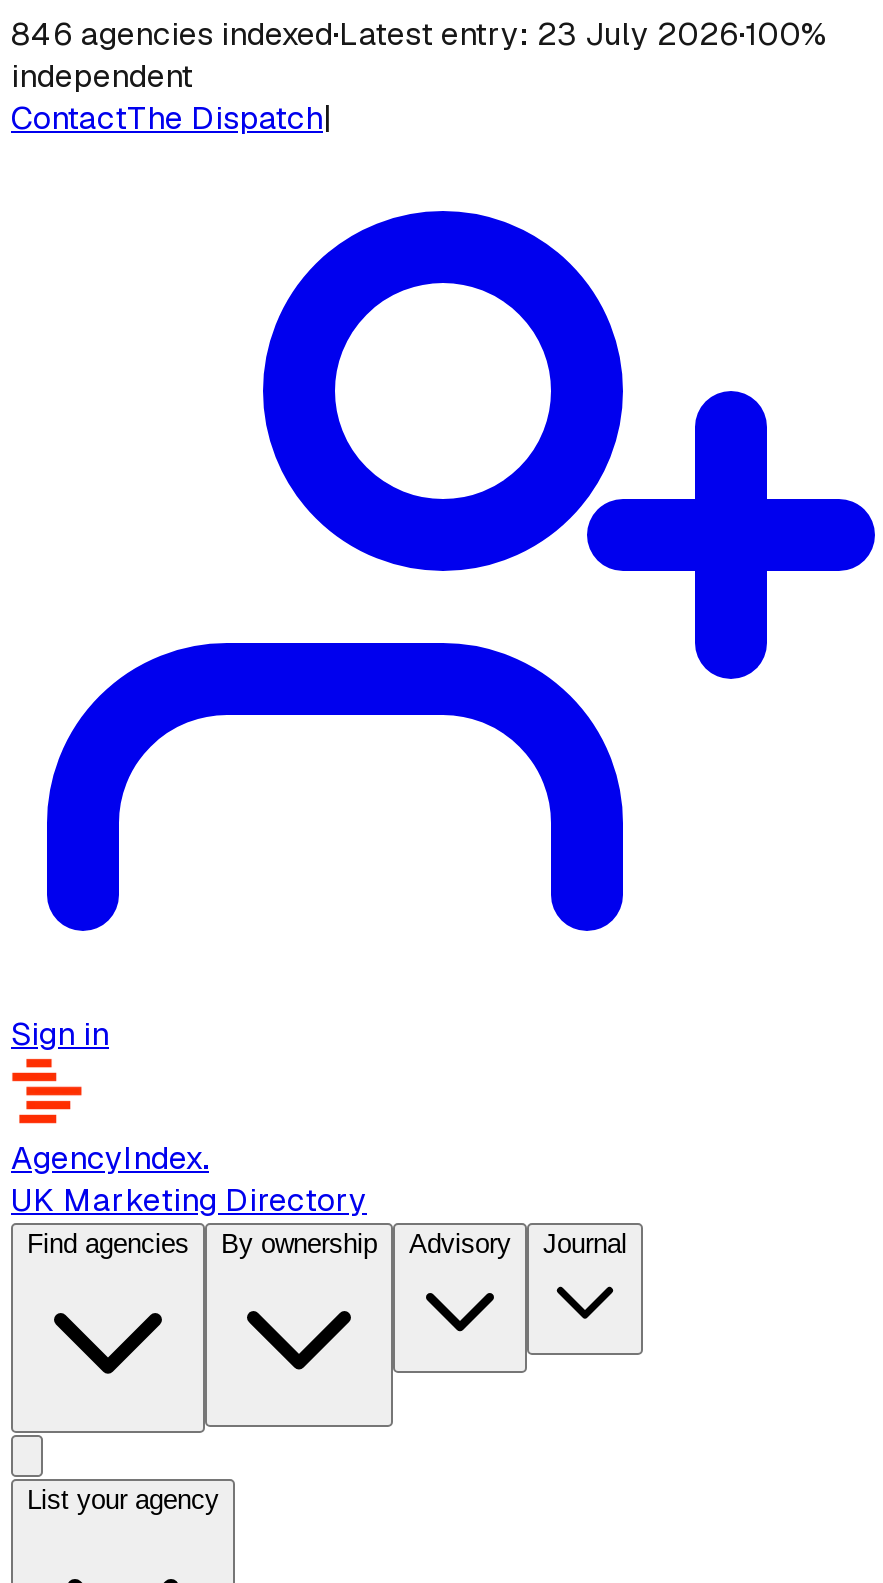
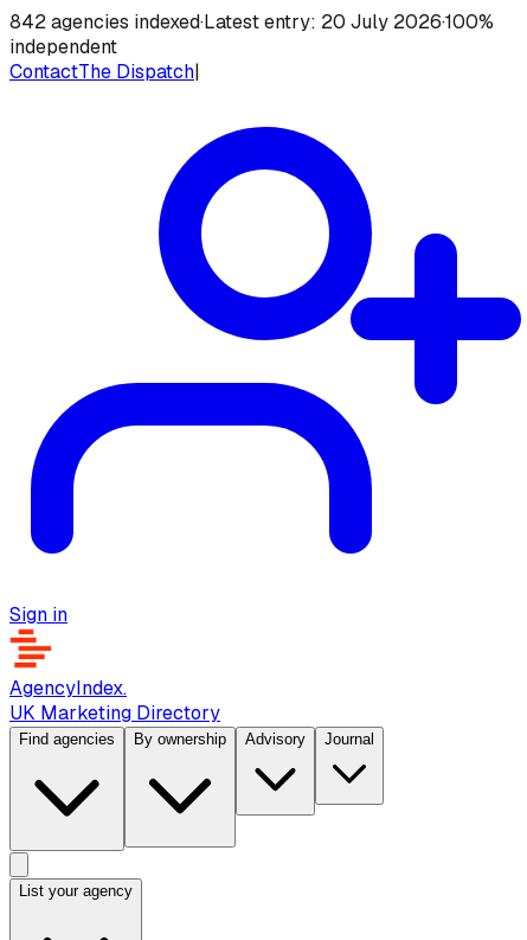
[11,13,827,55] 846 agencies indexed·Latest entry: 23 July 2026·100% -> [9,9,494,34] 842 agencies indexed·Latest entry: 20 July 2026·100%

